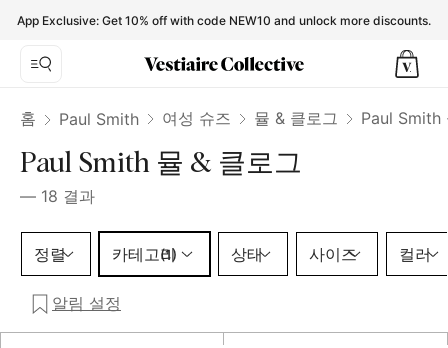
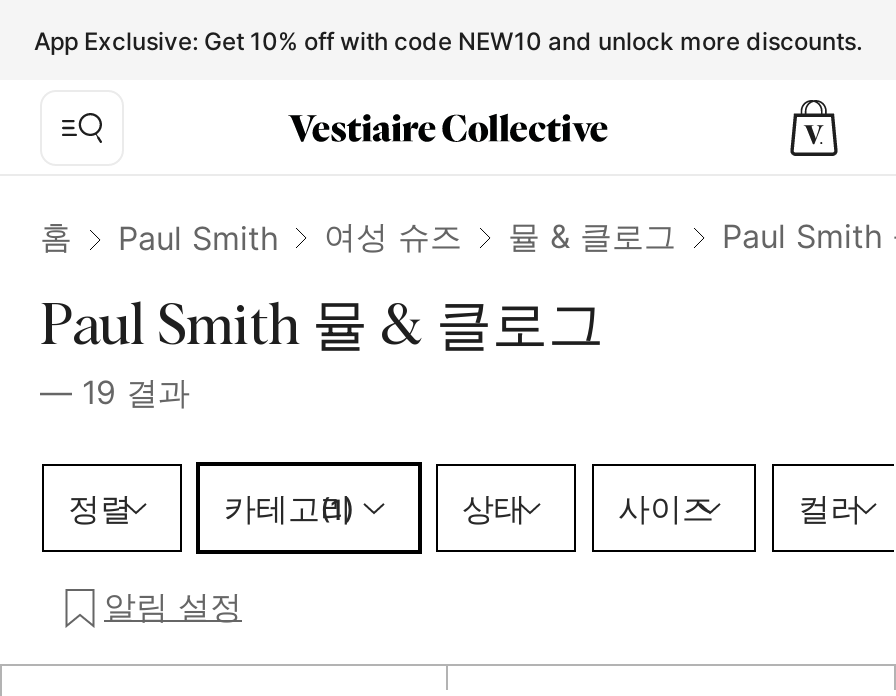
[20,186,95,206] — 18 결과 -> [40,372,190,412] — 19 결과

